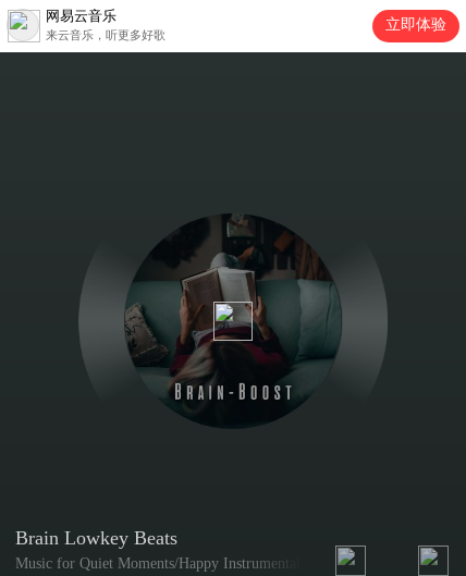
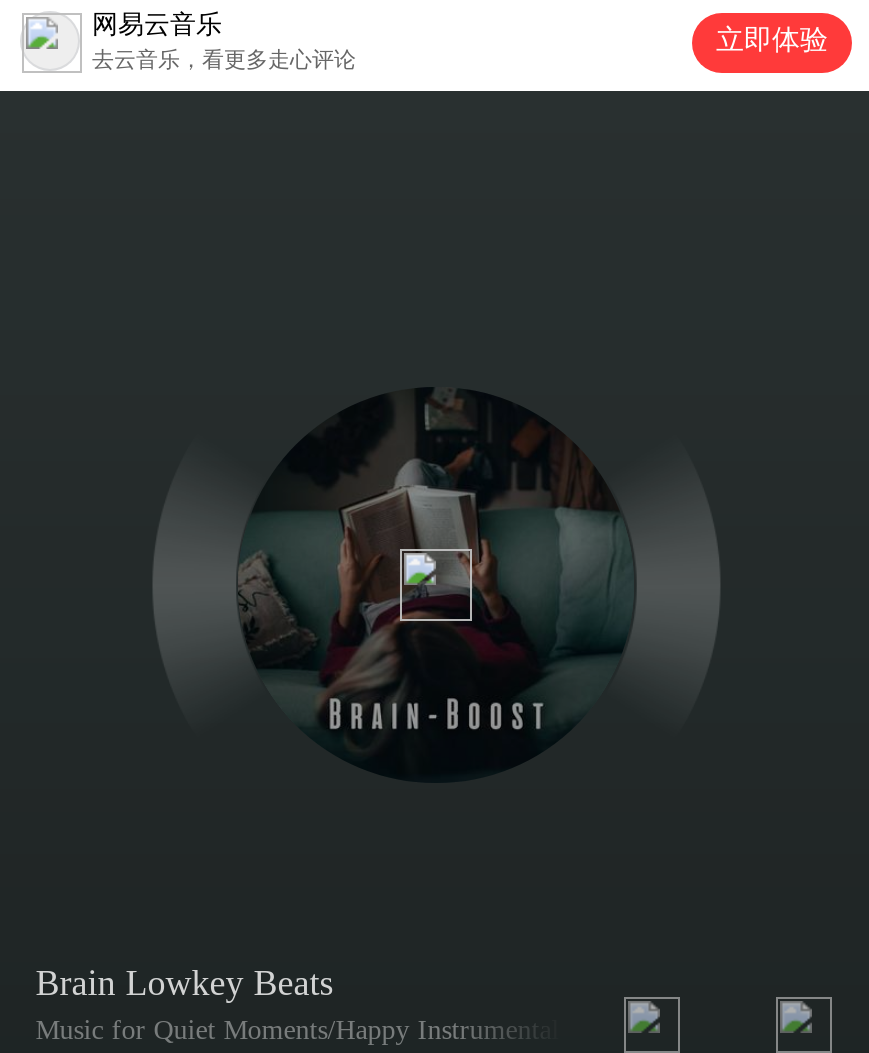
[46,28,165,41] 来云音乐，听更多好歌 -> [92,47,356,71] 去云音乐，看更多走心评论

